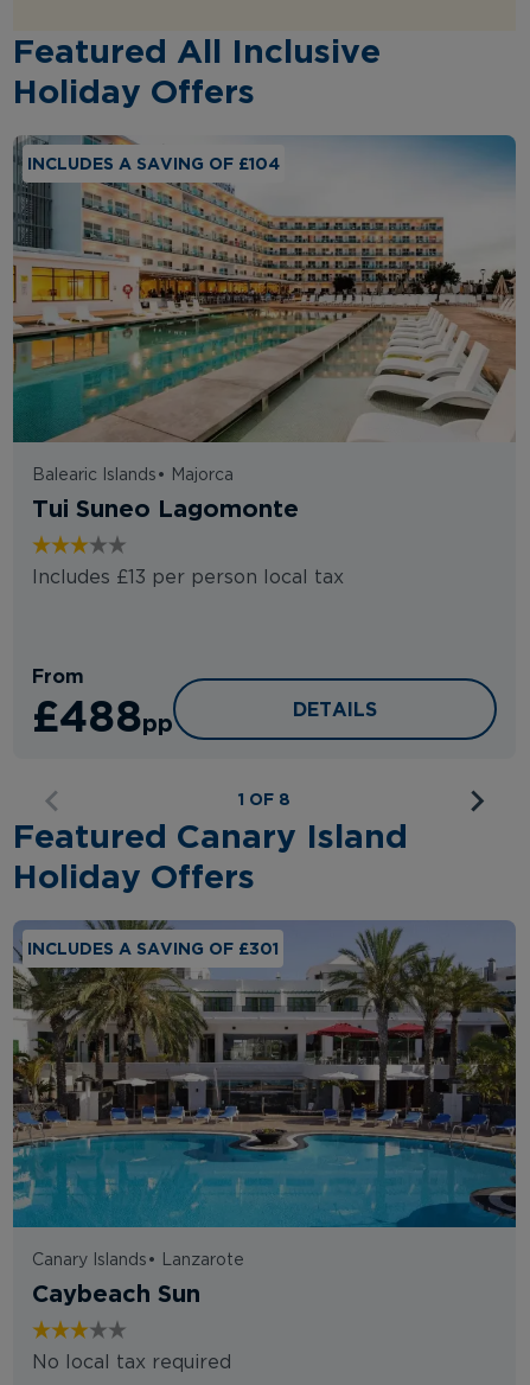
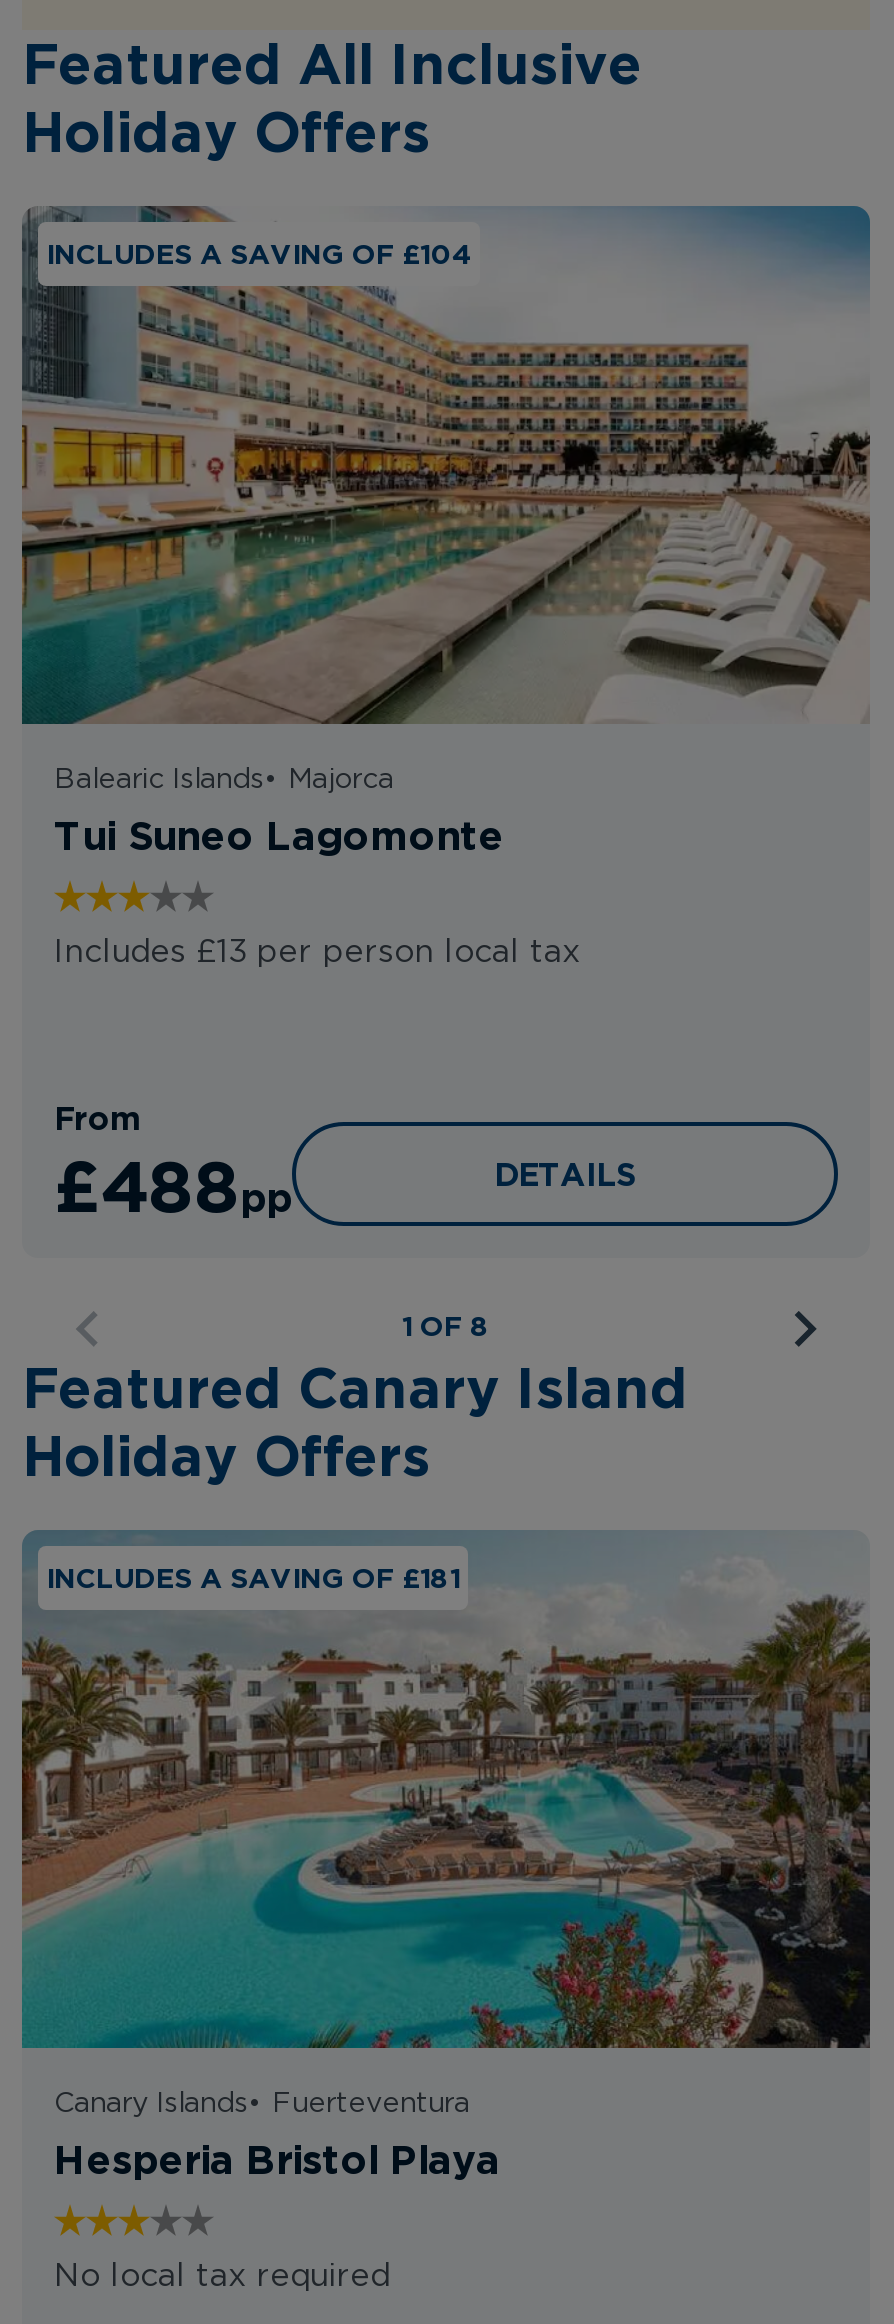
[12,919,517,1228] [image] | INCLUDES A SAVING OF £301 -> [20,1530,872,2050] [image] | INCLUDES A SAVING OF £181
[32,1252,244,1305] Canary Islands • Lanzarote | Caybeach Sun -> [54,2090,500,2180] Canary Islands • Fuerteventura | Hesperia Bristol Playa

